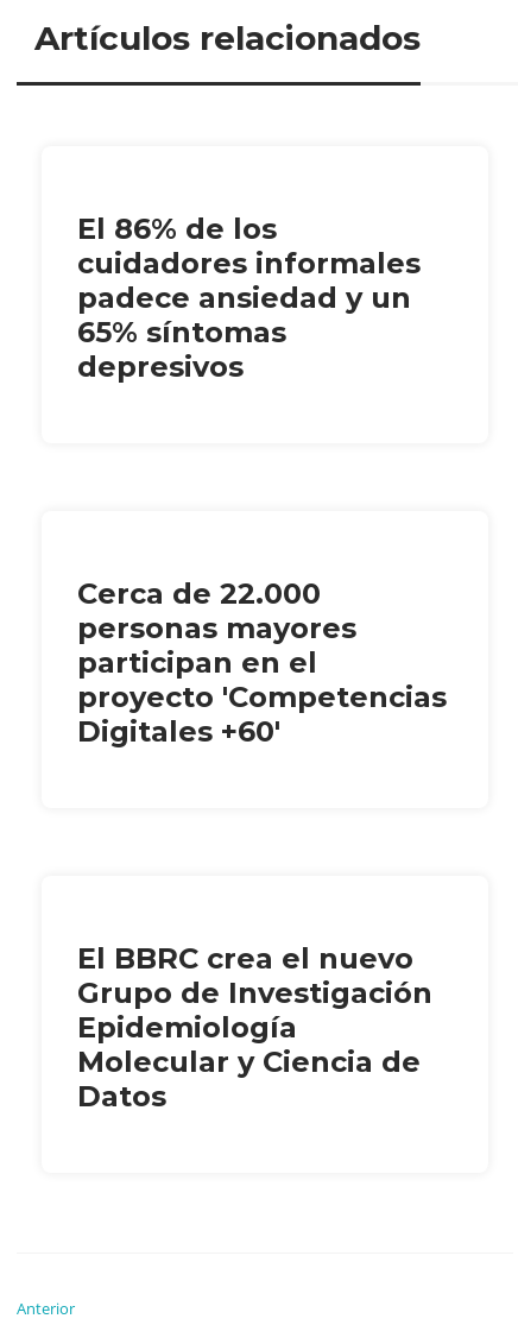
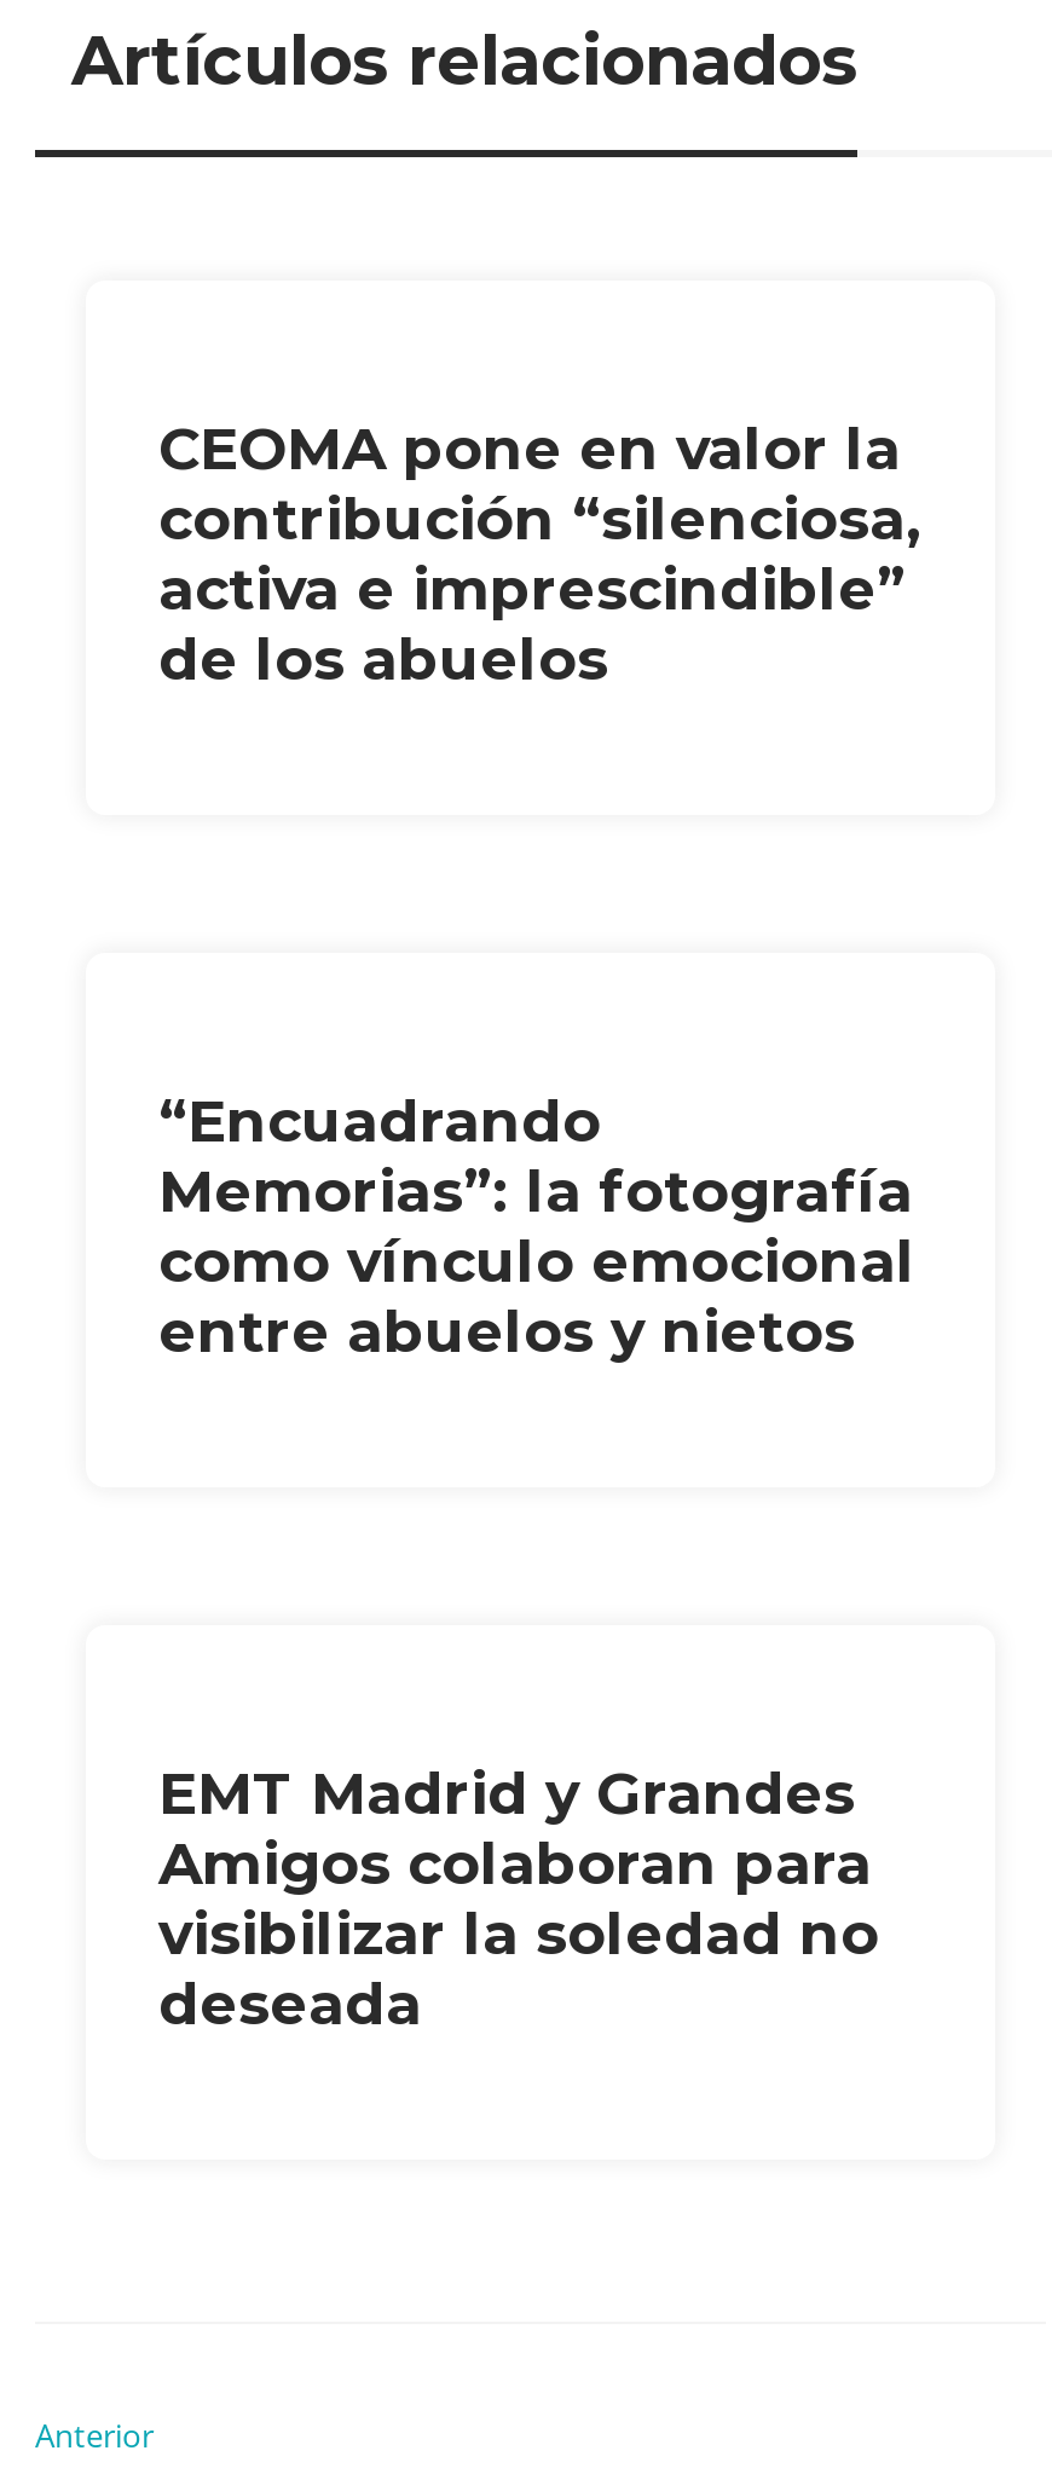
[77,211,421,384] El 86% de los | cuidadores informales | padece ansiedad y un | 65% síntomas | depresivos -> [158,413,923,694] CEOMA pone en valor la | contribución “silenciosa, | activa e imprescindible” | de los abuelos
[77,576,447,749] Cerca de 22.000 | personas mayores | participan en el | proyecto 'Competencias | Digitales +60' -> [158,1086,915,1366] “Encuadrando | Memorias”: la fotografía | como vínculo emocional | entre abuelos y nietos
[77,941,432,1113] El BBRC crea el nuevo | Grupo de Investigación | Epidemiología | Molecular y Ciencia de | Datos -> [158,1758,879,2038] EMT Madrid y Grandes | Amigos colaboran para | visibilizar la soledad no | deseada

